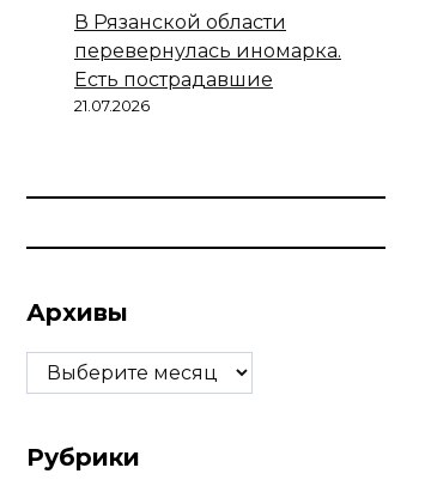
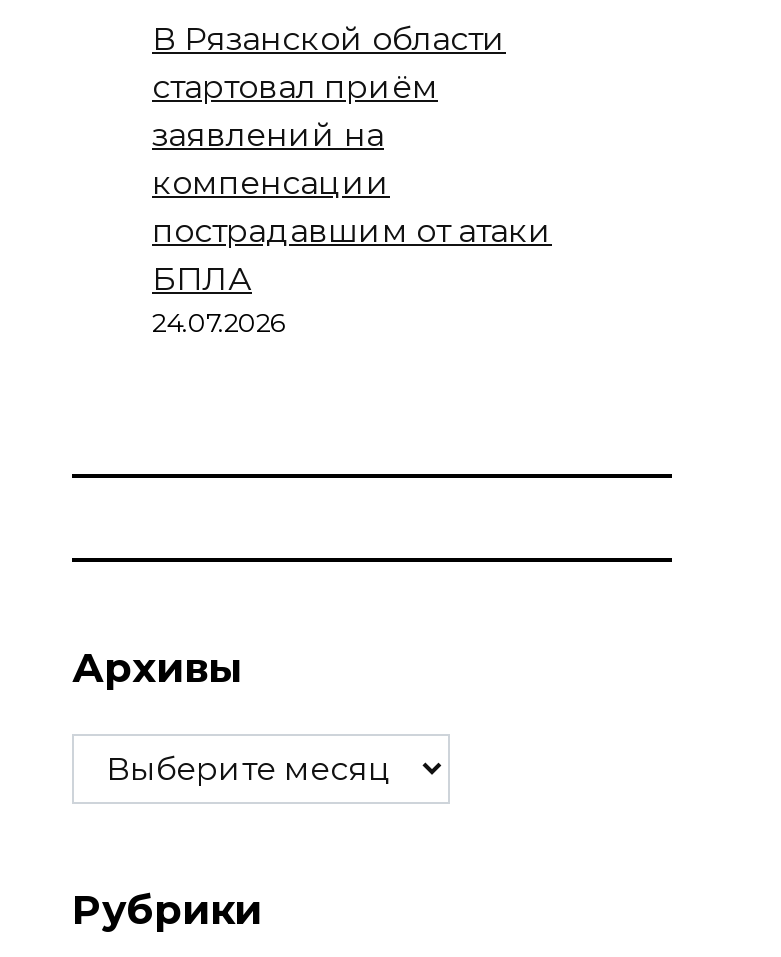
[74,40,341,115] перевернулась иномарка. | Есть пострадавшие | 21.07.2026 -> [152,68,552,338] стартовал приём | заявлений на | компенсации | пострадавшим от атаки | БПЛА | 24.07.2026

